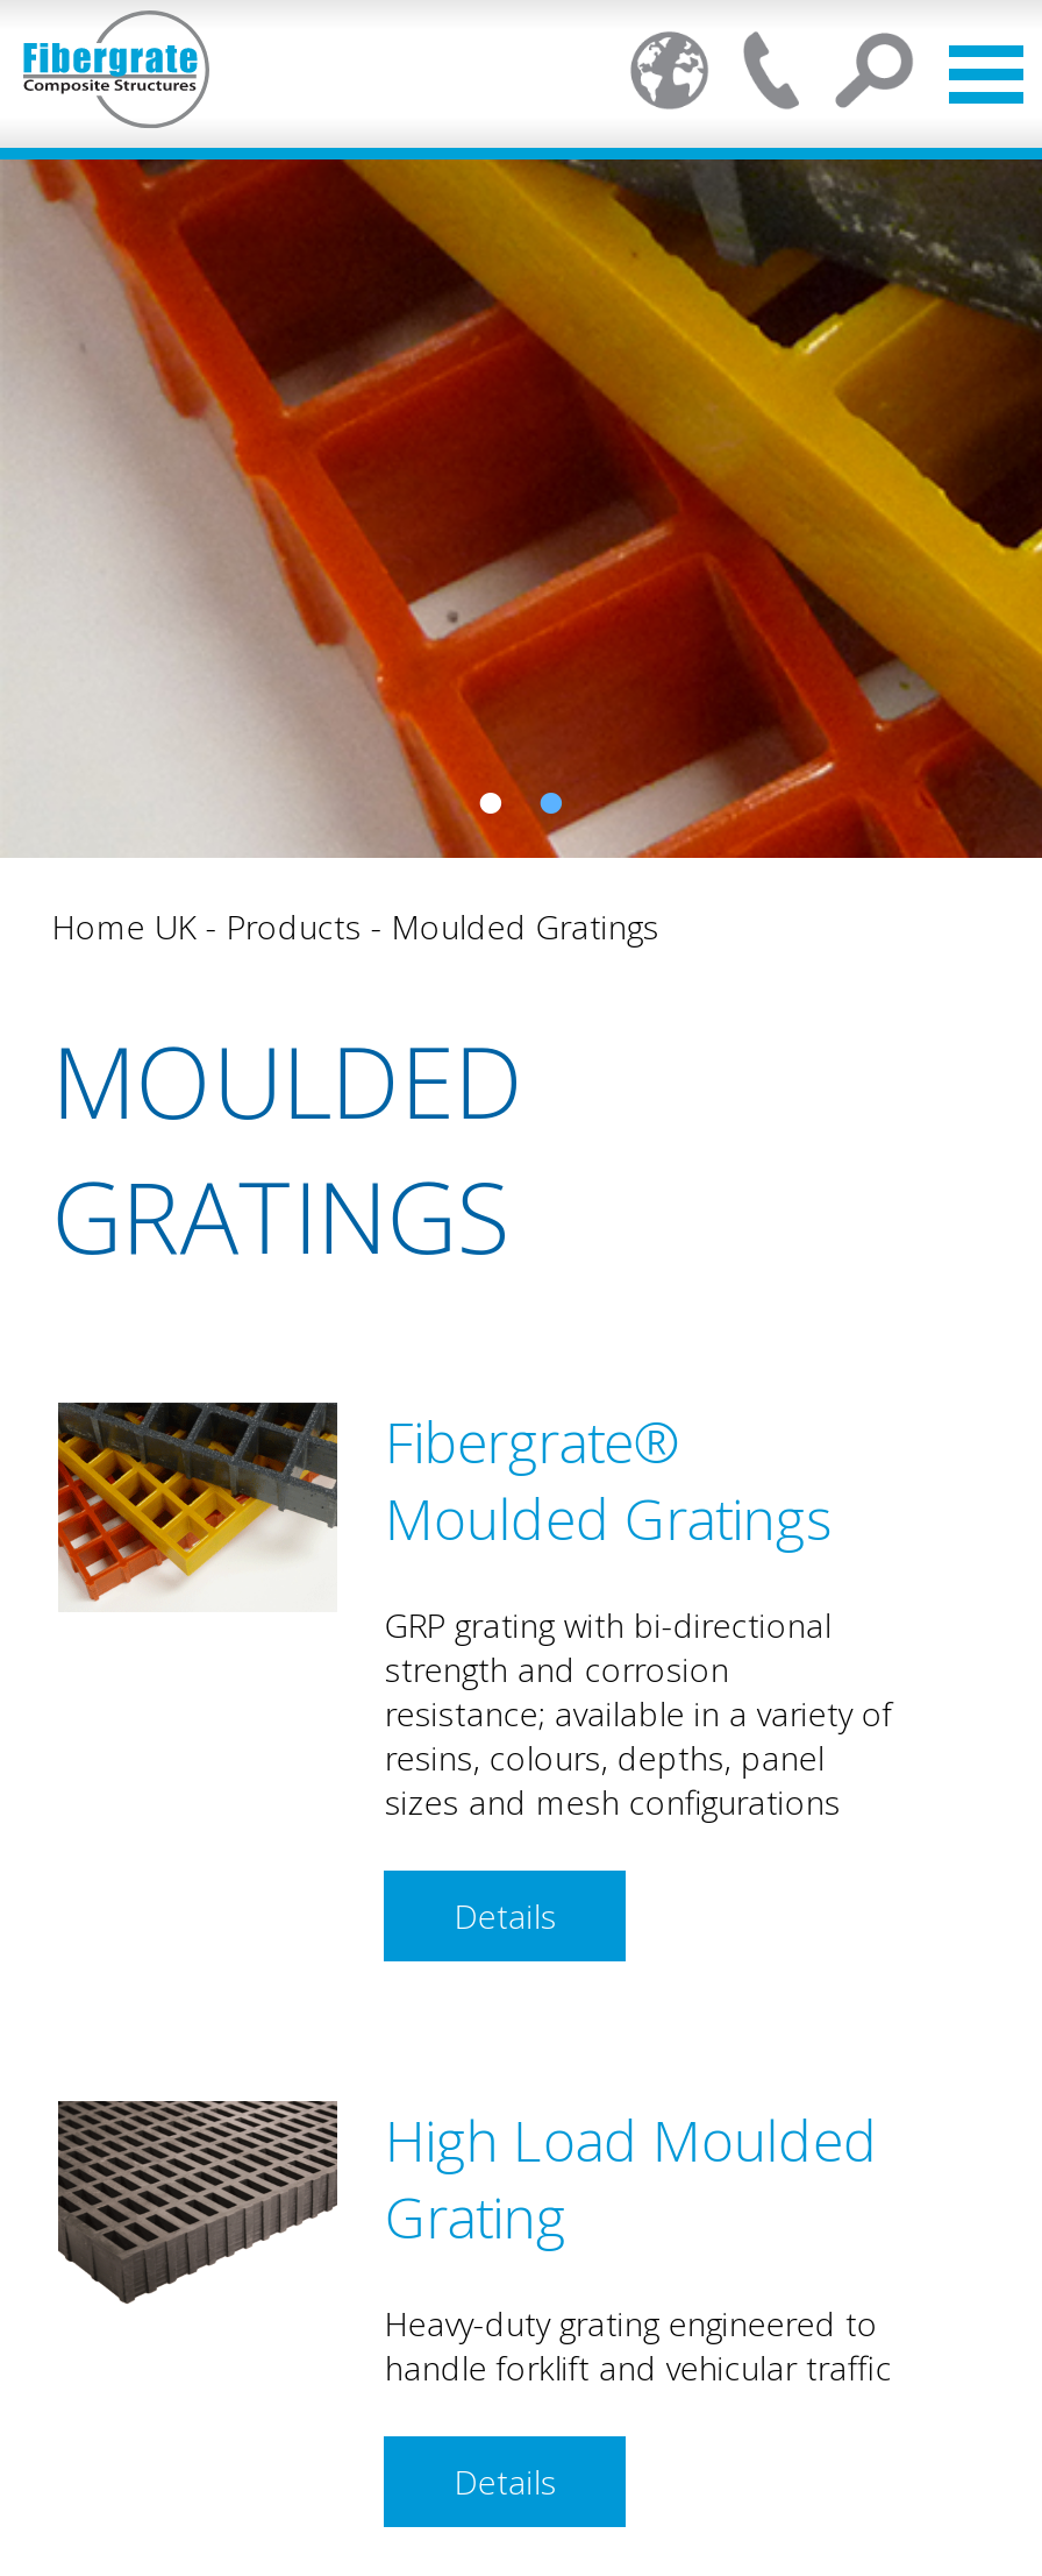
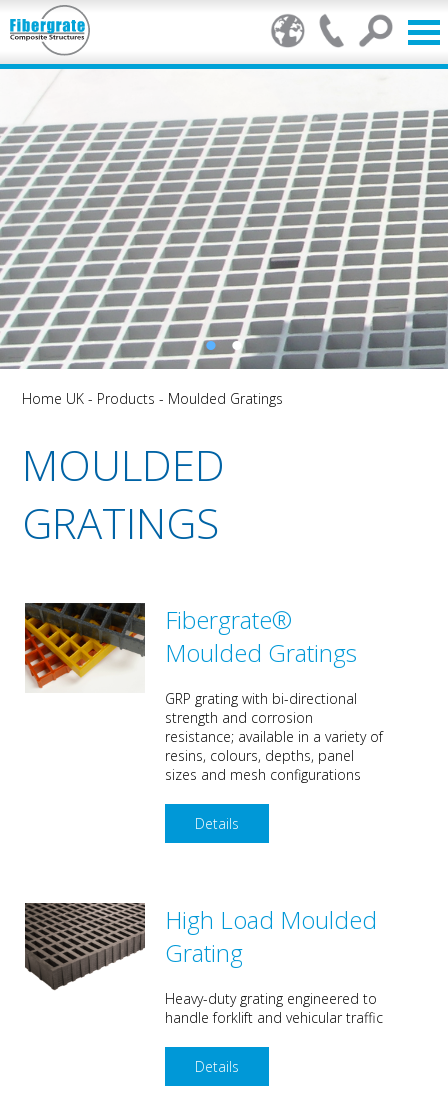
[7,157,1035,860] [image] -> [3,68,445,370] [image]

